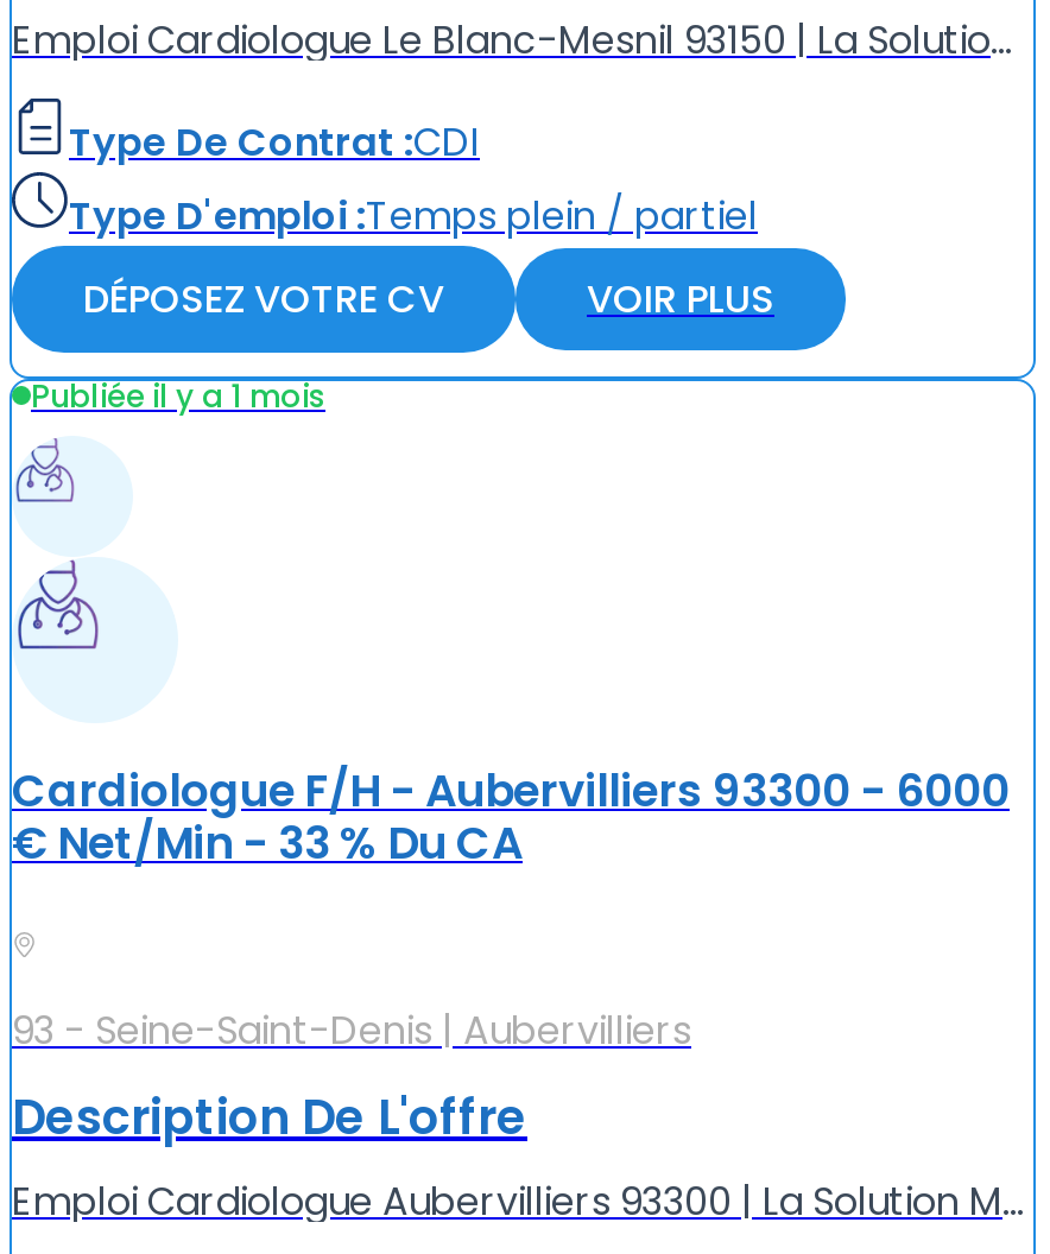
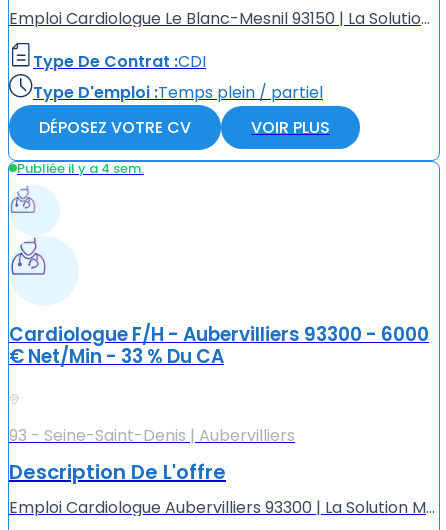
[31,373,325,418] Publiée il y a 1 mois -> [17,159,144,178] Publiée il y a 4 sem.

